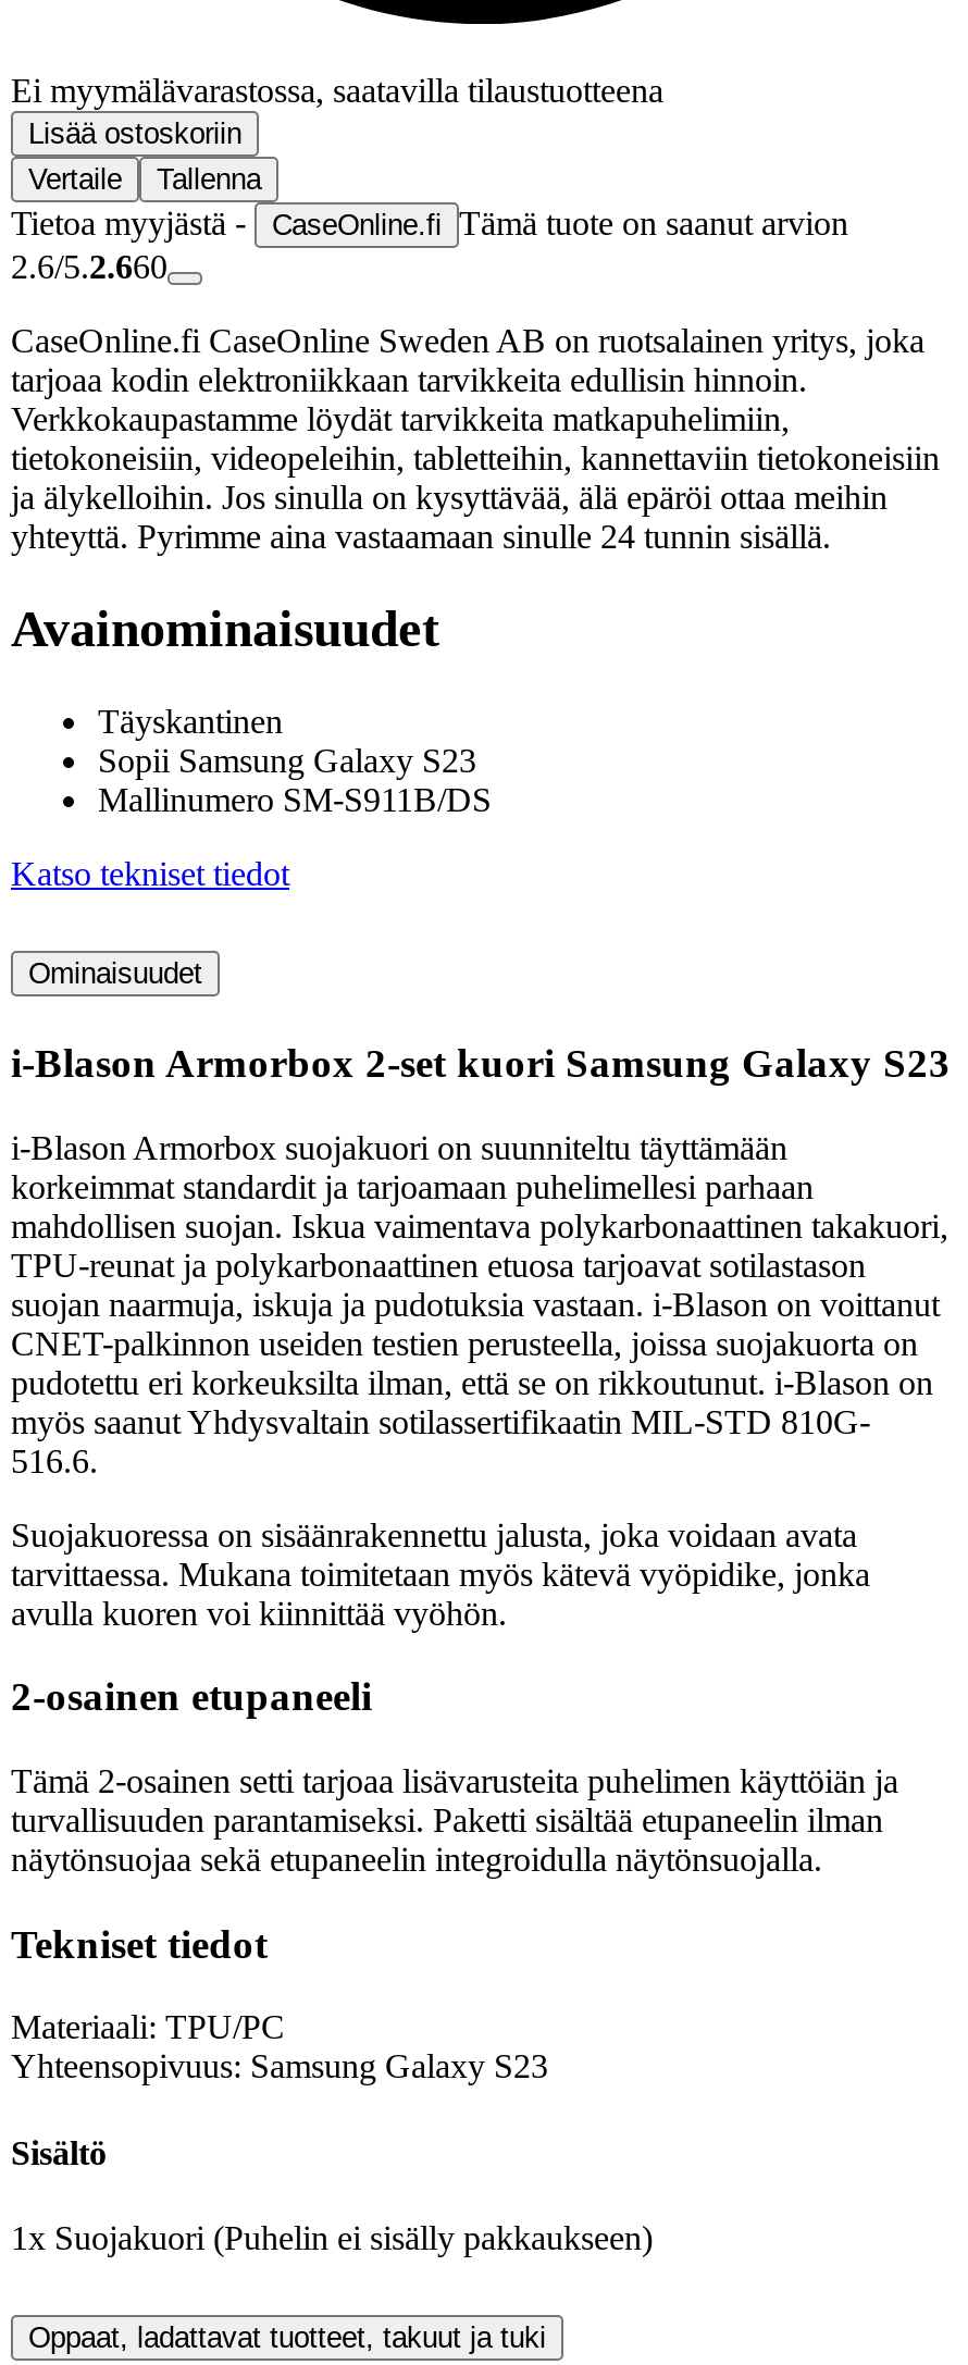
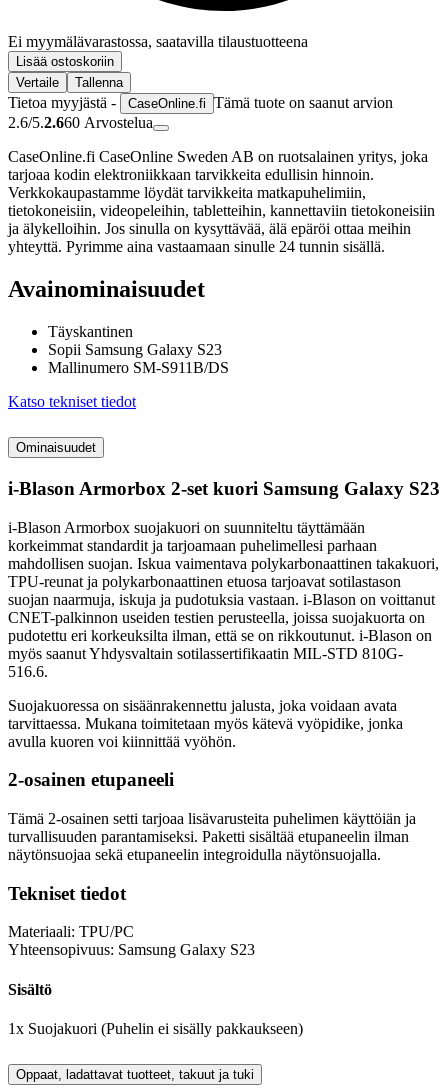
[11,248,167,285] 2.6/5.2.660 -> [8,114,153,131] 2.6/5.2.660 Arvostelua

